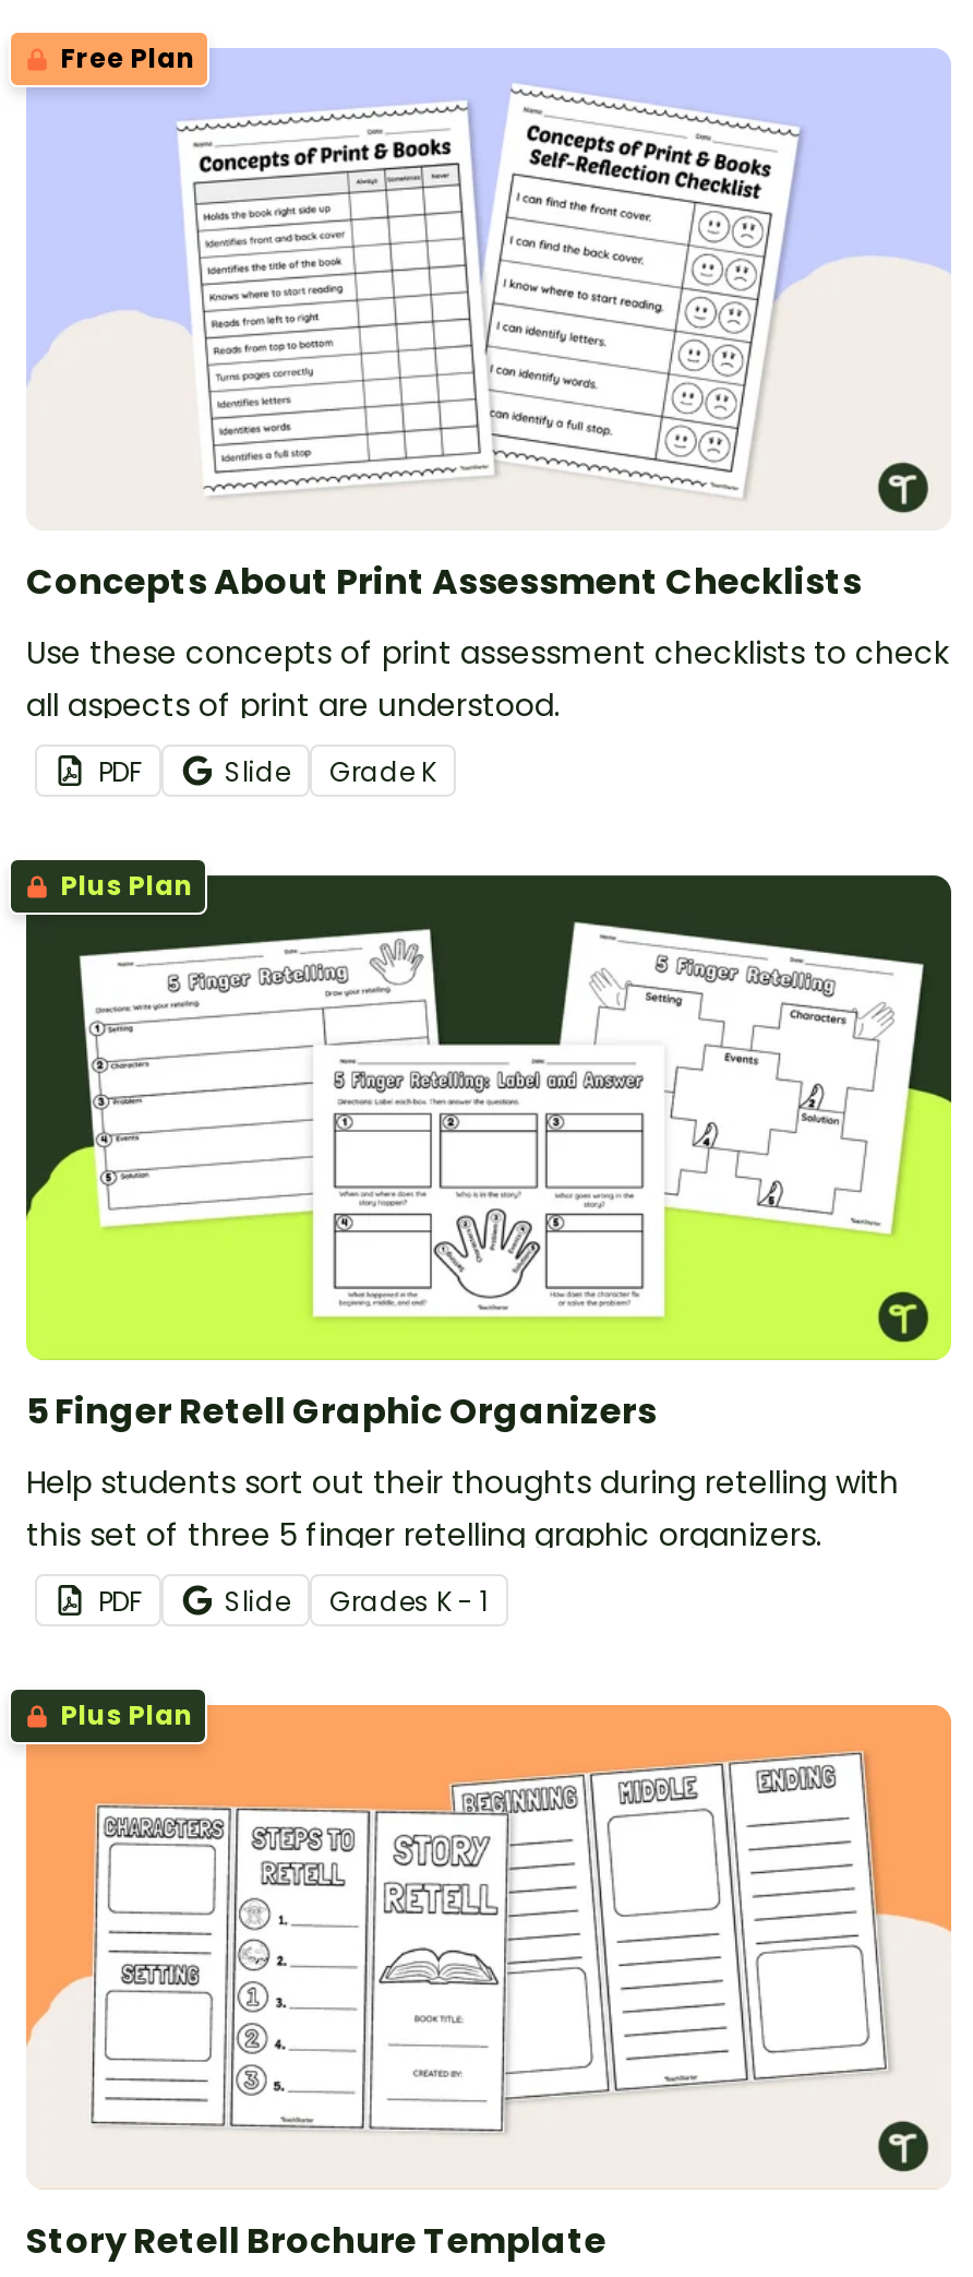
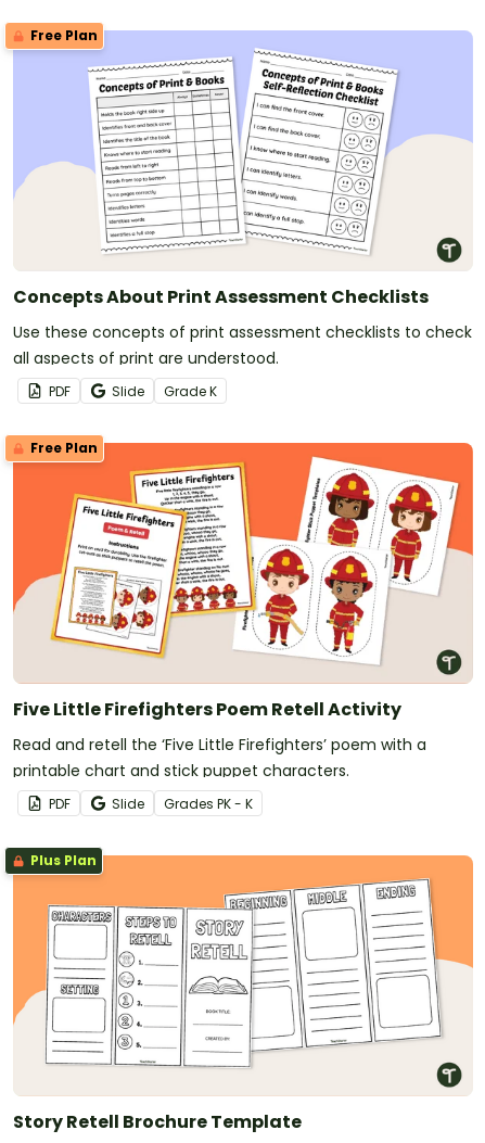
[9,857,953,1361] [image] | Plus Plan -> [4,434,474,684] [image] | Free Plan
[26,1387,657,1437] 5 Finger Retell Graphic Organizers -> [13,697,401,722] Five Little Firefighters Poem Retell Activity
[26,1461,899,1557] Help students sort out their thoughts during retelling with | this set of three 5 finger retelling graphic organizers. -> [13,733,426,781] Read and retell the ‘Five Little Firefighters’ poem with a | printable chart and stick puppet characters.
[329,1583,489,1620] Grades K - 1 -> [164,794,253,813] Grades PK - K

